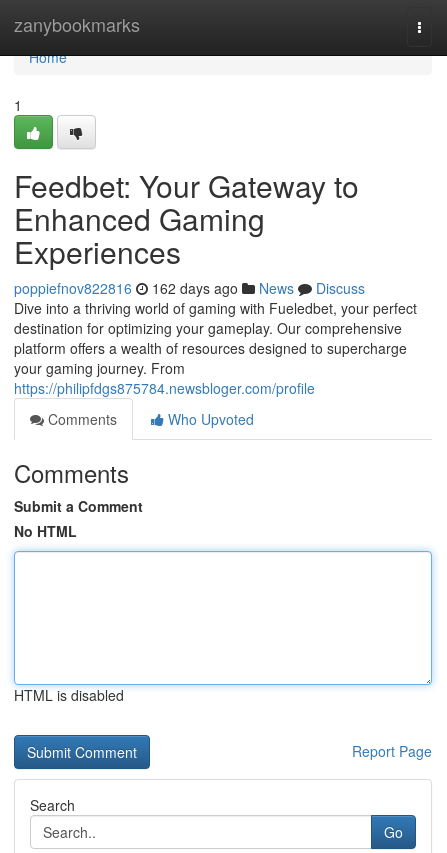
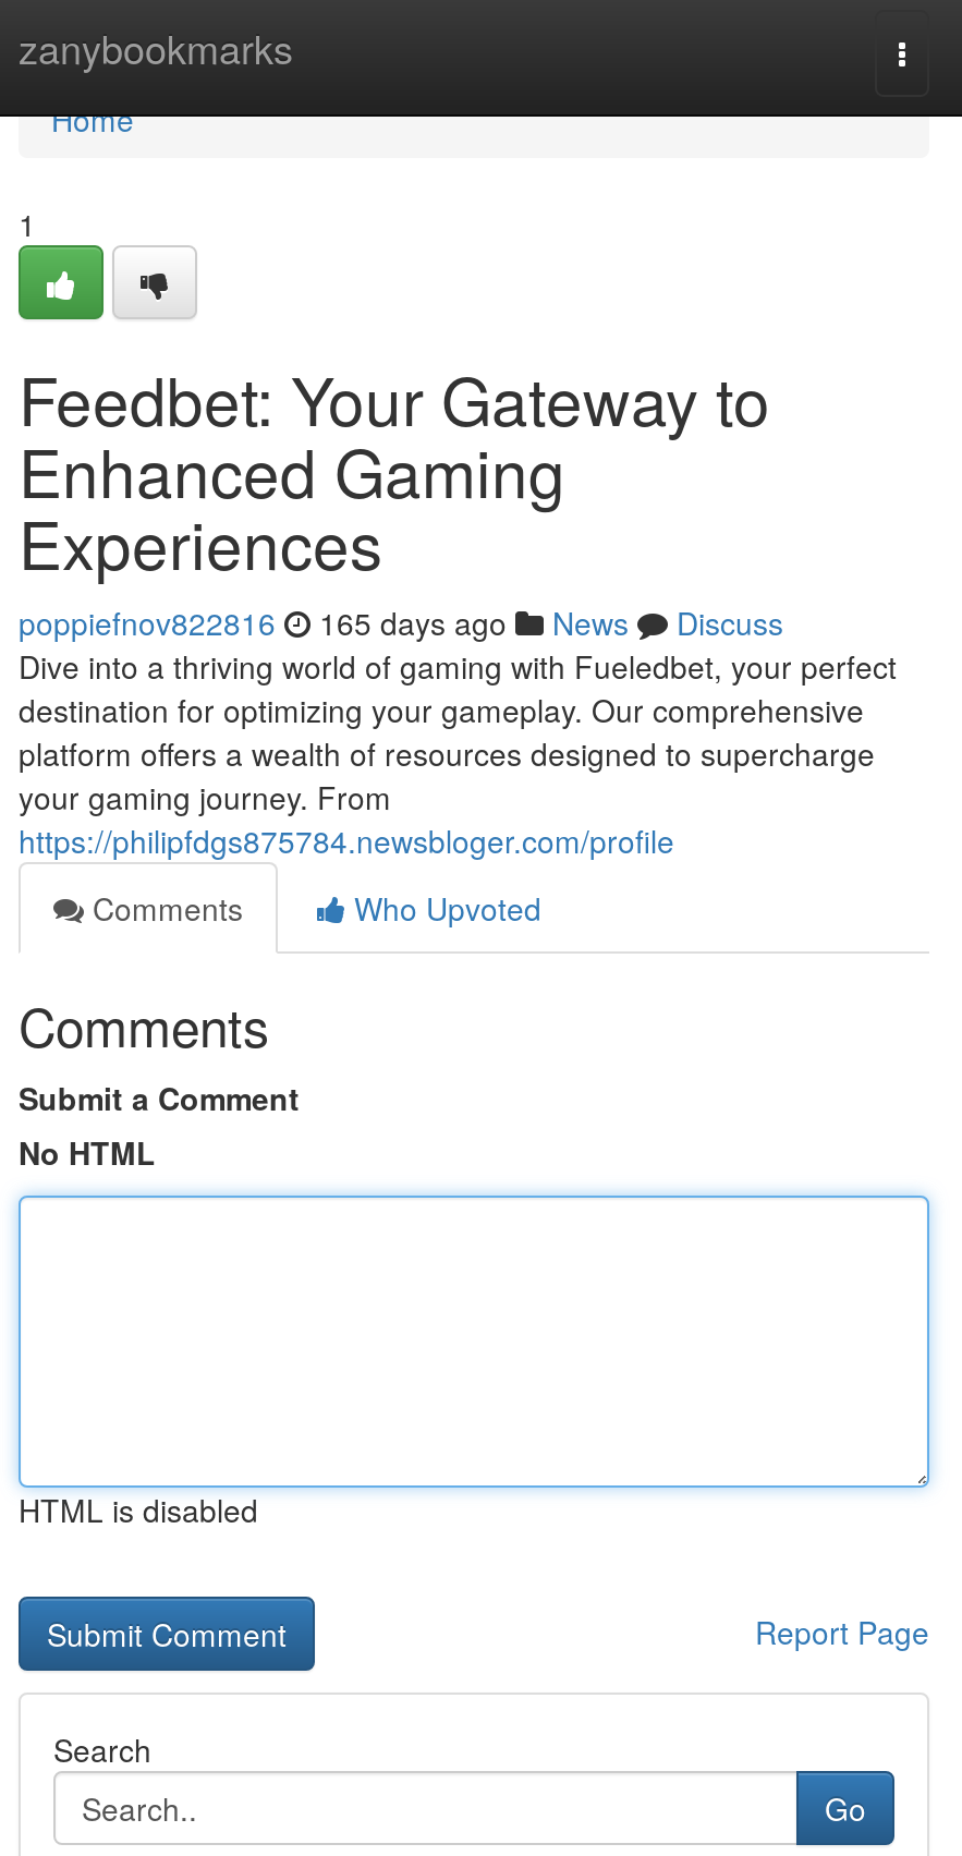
[14,278,365,298] poppiefnov822816 162 days ago News Discuss -> [19,601,783,644] poppiefnov822816 165 days ago News Discuss

